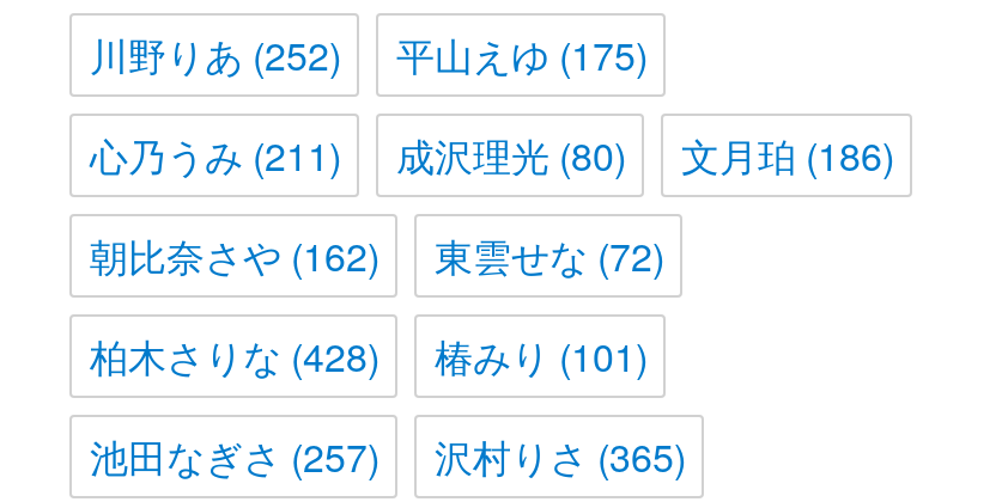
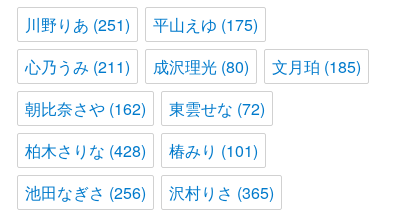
[90,27,648,82] 川野りあ(252) 平山えゆ(175) -> [25,13,258,36] 川野りあ(251) 平山えゆ(175)
[90,128,894,183] 心乃うみ(211) 成沢理光(80) 文月珀(186) -> [25,55,361,78] 心乃うみ(211) 成沢理光(80) 文月珀(185)
[90,429,686,484] 池田なぎさ(257) 沢村りさ(365) -> [25,181,274,204] 池田なぎさ(256) 沢村りさ(365)

